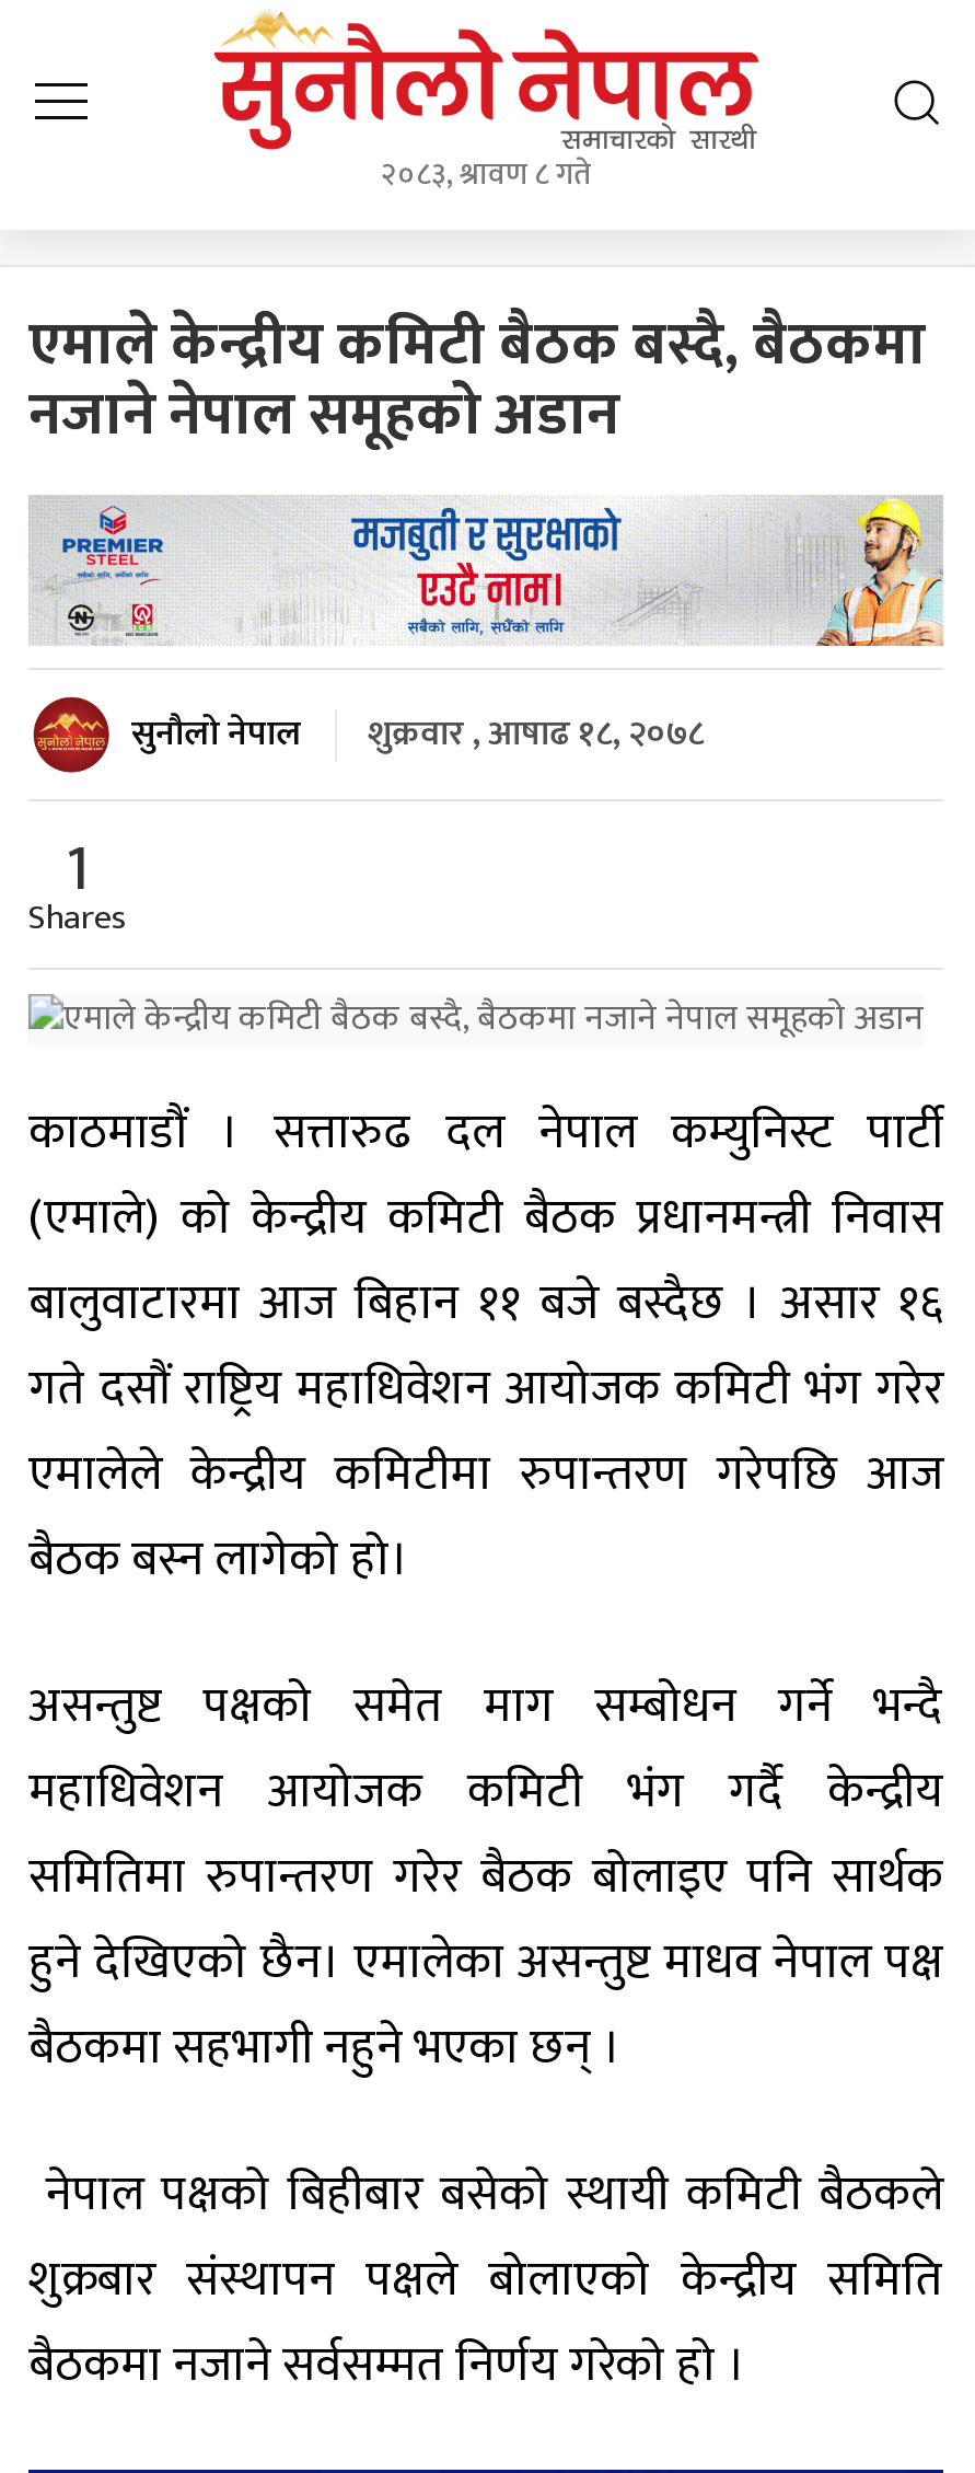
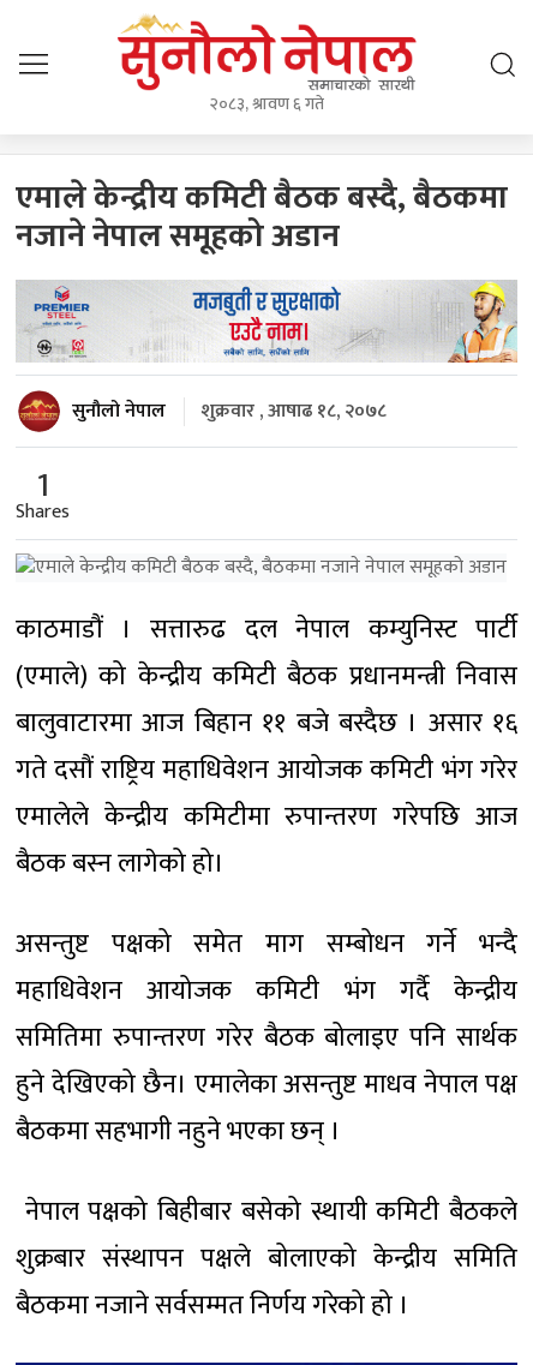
[381,148,591,198] २०८३, श्रावण ८ गते -> [209,89,324,117] २०८३, श्रावण ६ गते

